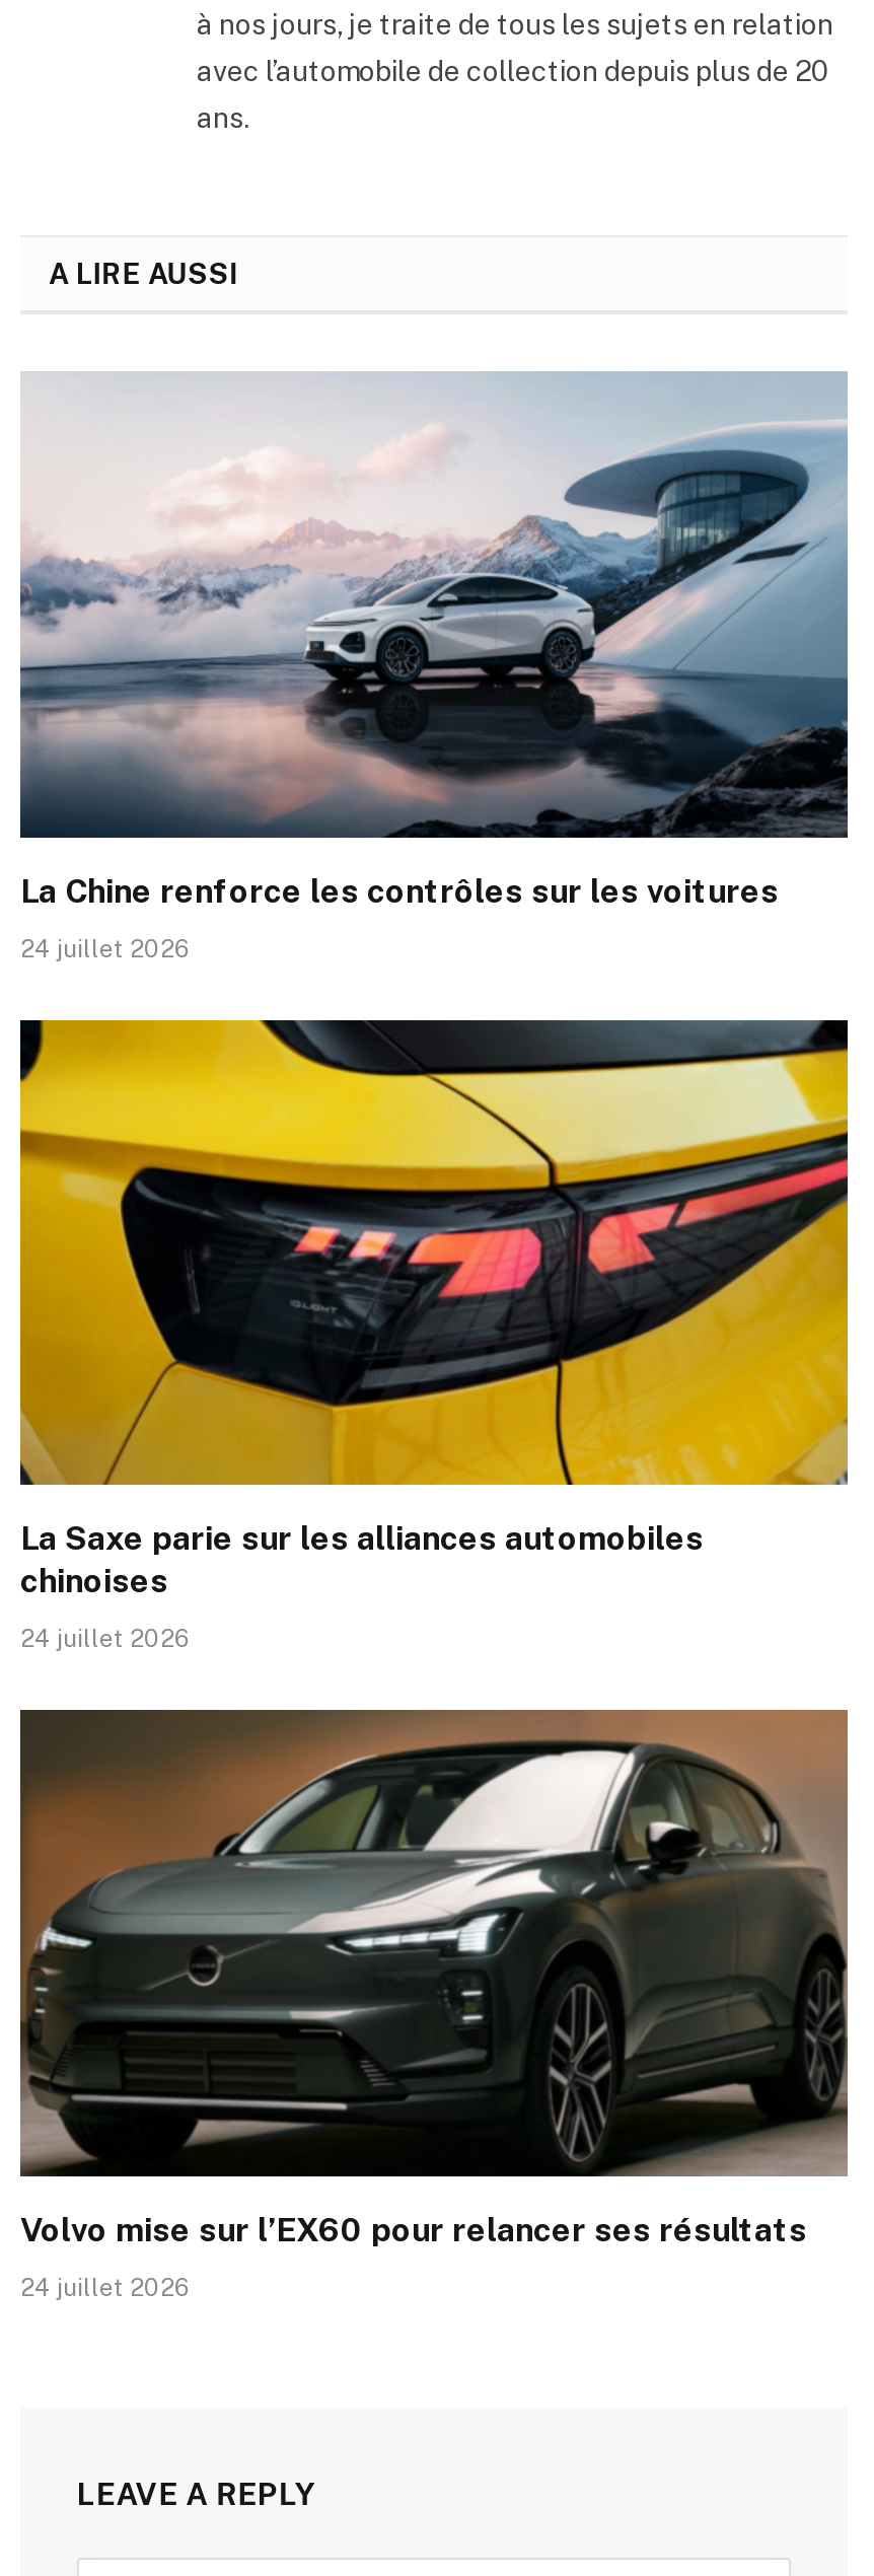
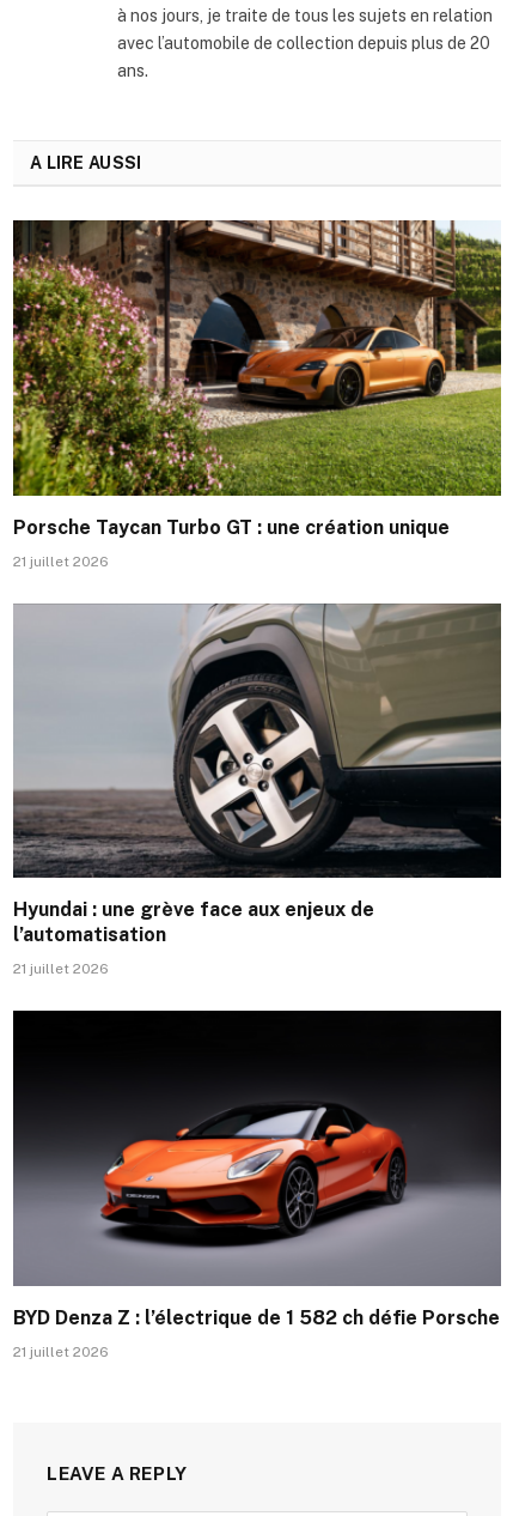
[18,371,850,911] [image] | La Chine renforce les contrôles sur les voitures -> [12,219,502,539] [image] | Porsche Taycan Turbo GT : une création unique
[20,935,191,963] 24 juillet 2026 -> [13,553,109,570] 21 juillet 2026
[18,1018,850,1601] [image] | La Saxe parie sur les alliances automobiles | chinoises -> [12,602,502,947] [image] | Hyundai : une grève face aux enjeux de | l’automatisation
[20,1626,191,1654] 24 juillet 2026 -> [13,961,109,978] 21 juillet 2026
[20,1708,850,2249] [image] | Volvo mise sur l’EX60 pour relancer ses résultats -> [13,1009,502,1329] [image] | BYD Denza Z : l’électrique de 1 582 ch défie Porsche
[20,2274,191,2302] 24 juillet 2026 -> [13,1344,109,1360] 21 juillet 2026

